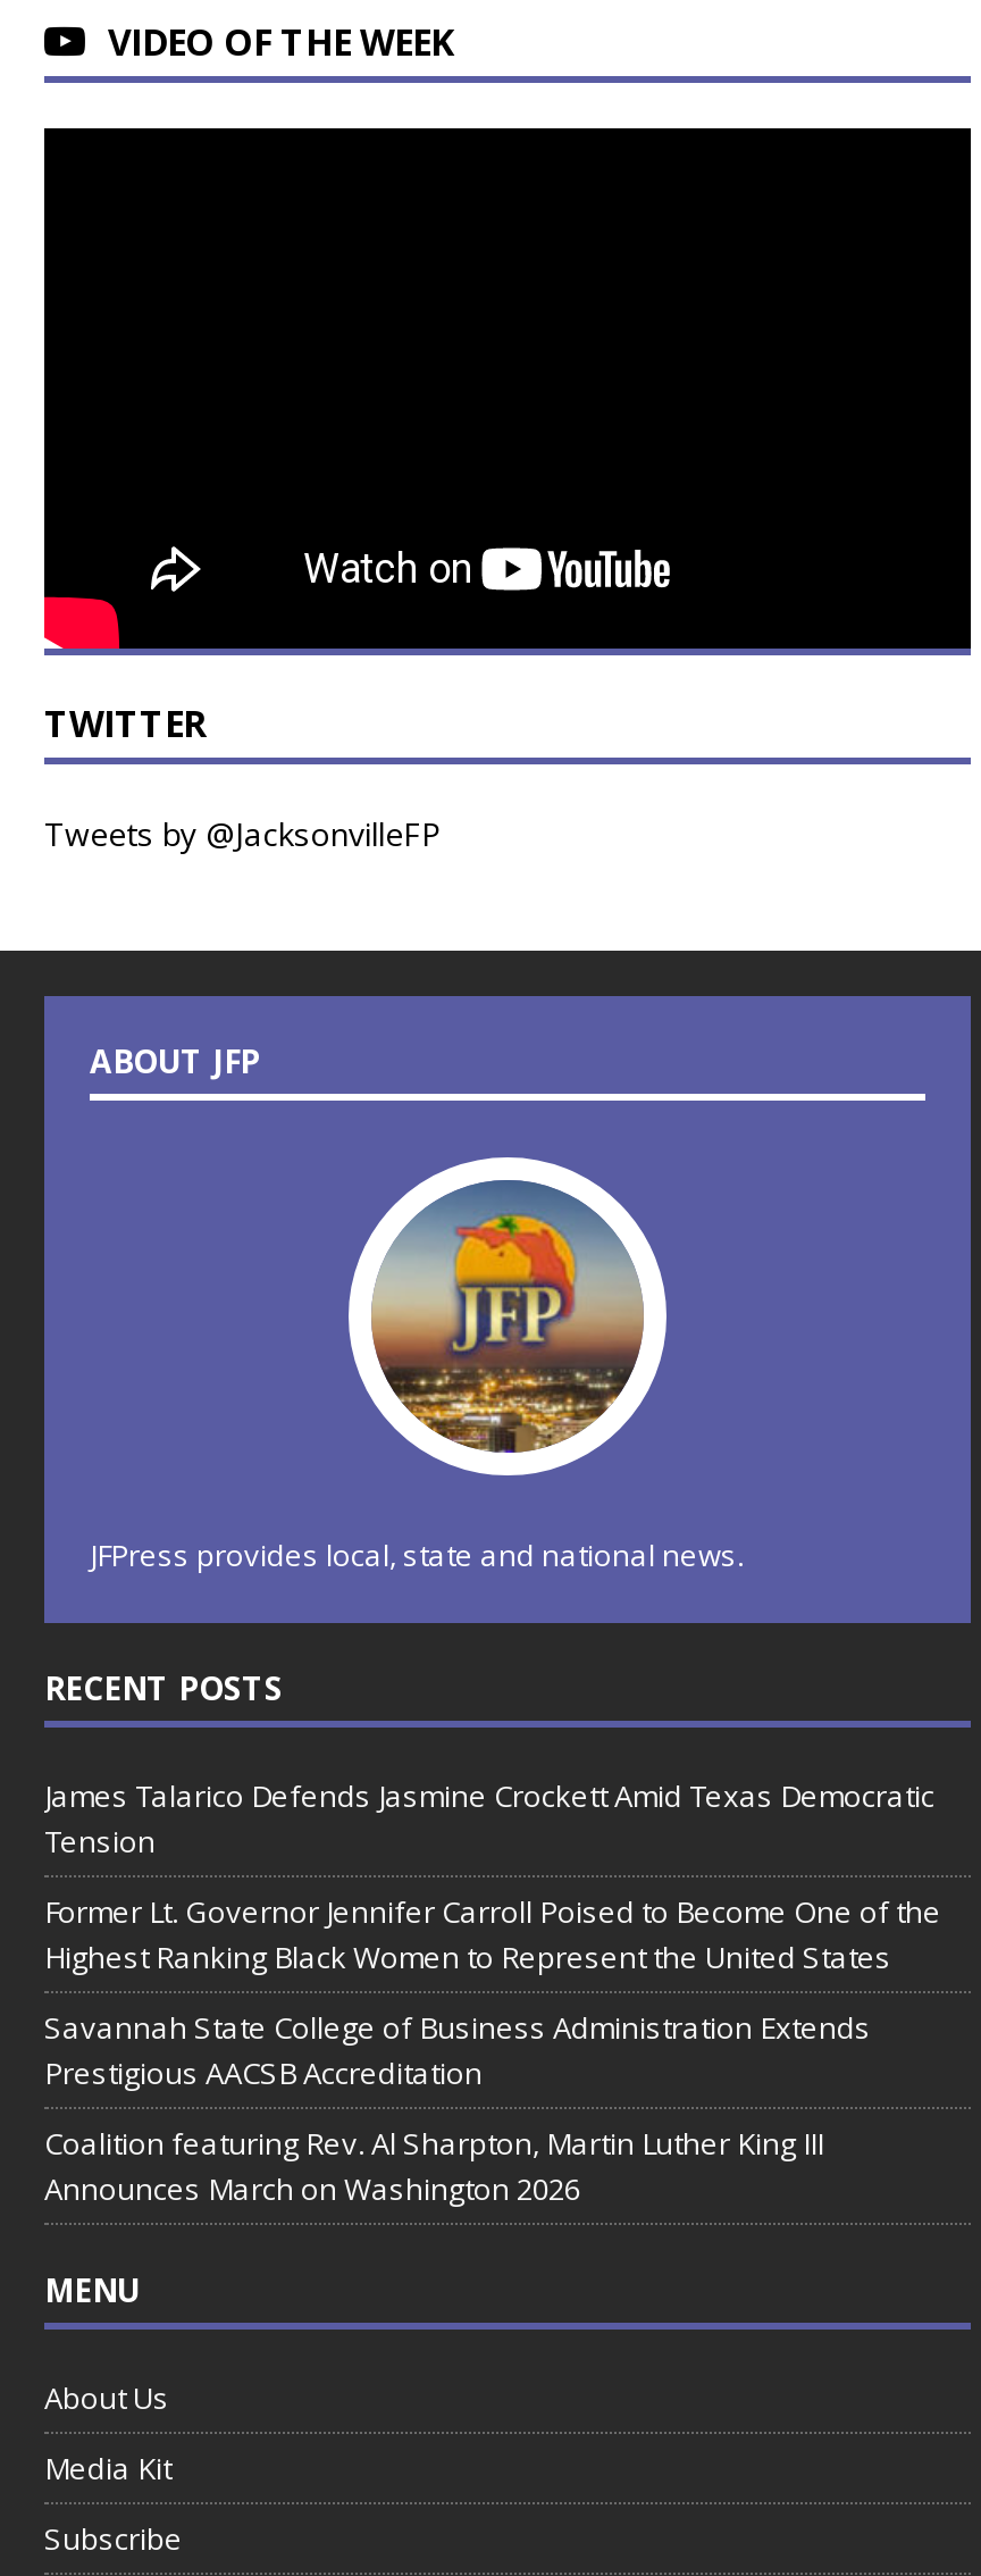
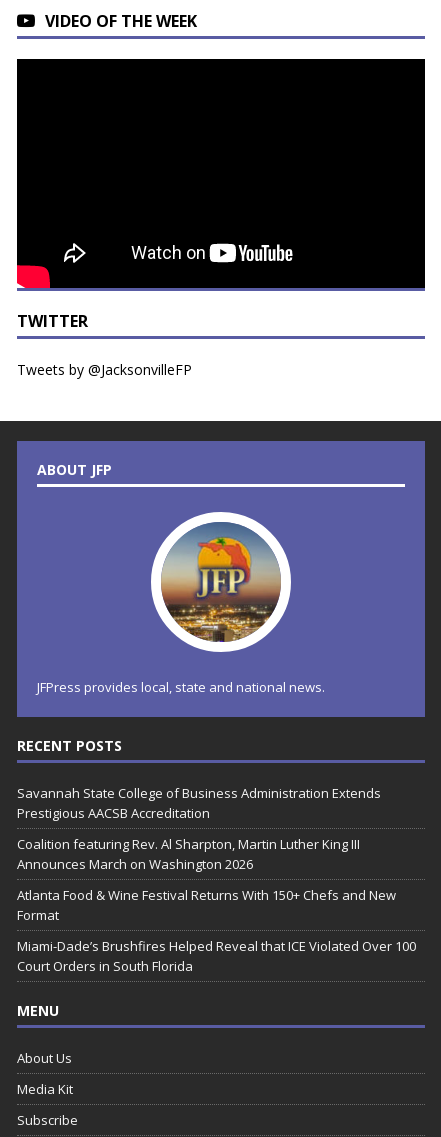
[44,1775,941,1977] James Talarico Defends Jasmine Crockett Amid Texas Democratic | Tension | Former Lt. Governor Jennifer Carroll Poised to Become One of the | Highest Ranking Black Women to Represent the United States -> none
moved [44,2007,871,2209] -> [17,784,381,873]: Savannah State College of Business Administration Extends | Prestigious AACSB Accreditation | Coalition featuring Rev. Al Sharpton, Martin Luther King III | Announces March on Washington 2026
none -> [17,886,416,975] Atlanta Food & Wine Festival Returns With 150+ Chefs and New | Format | Miami-Dade’s Brushfires Helped Reveal that ICE Violated Over 100 | Court Orders in South Florida

